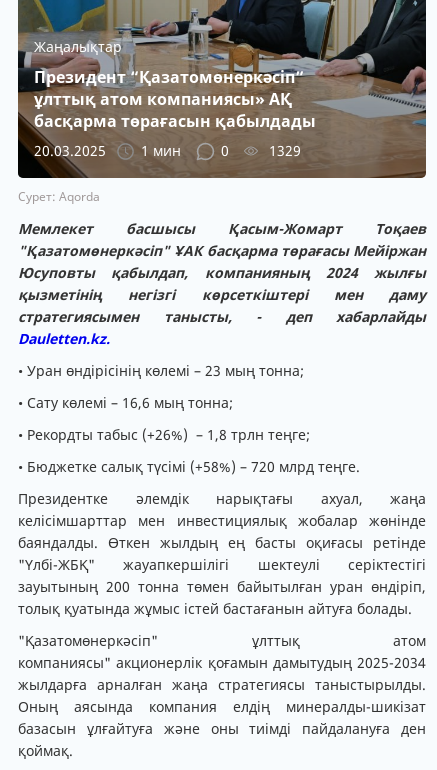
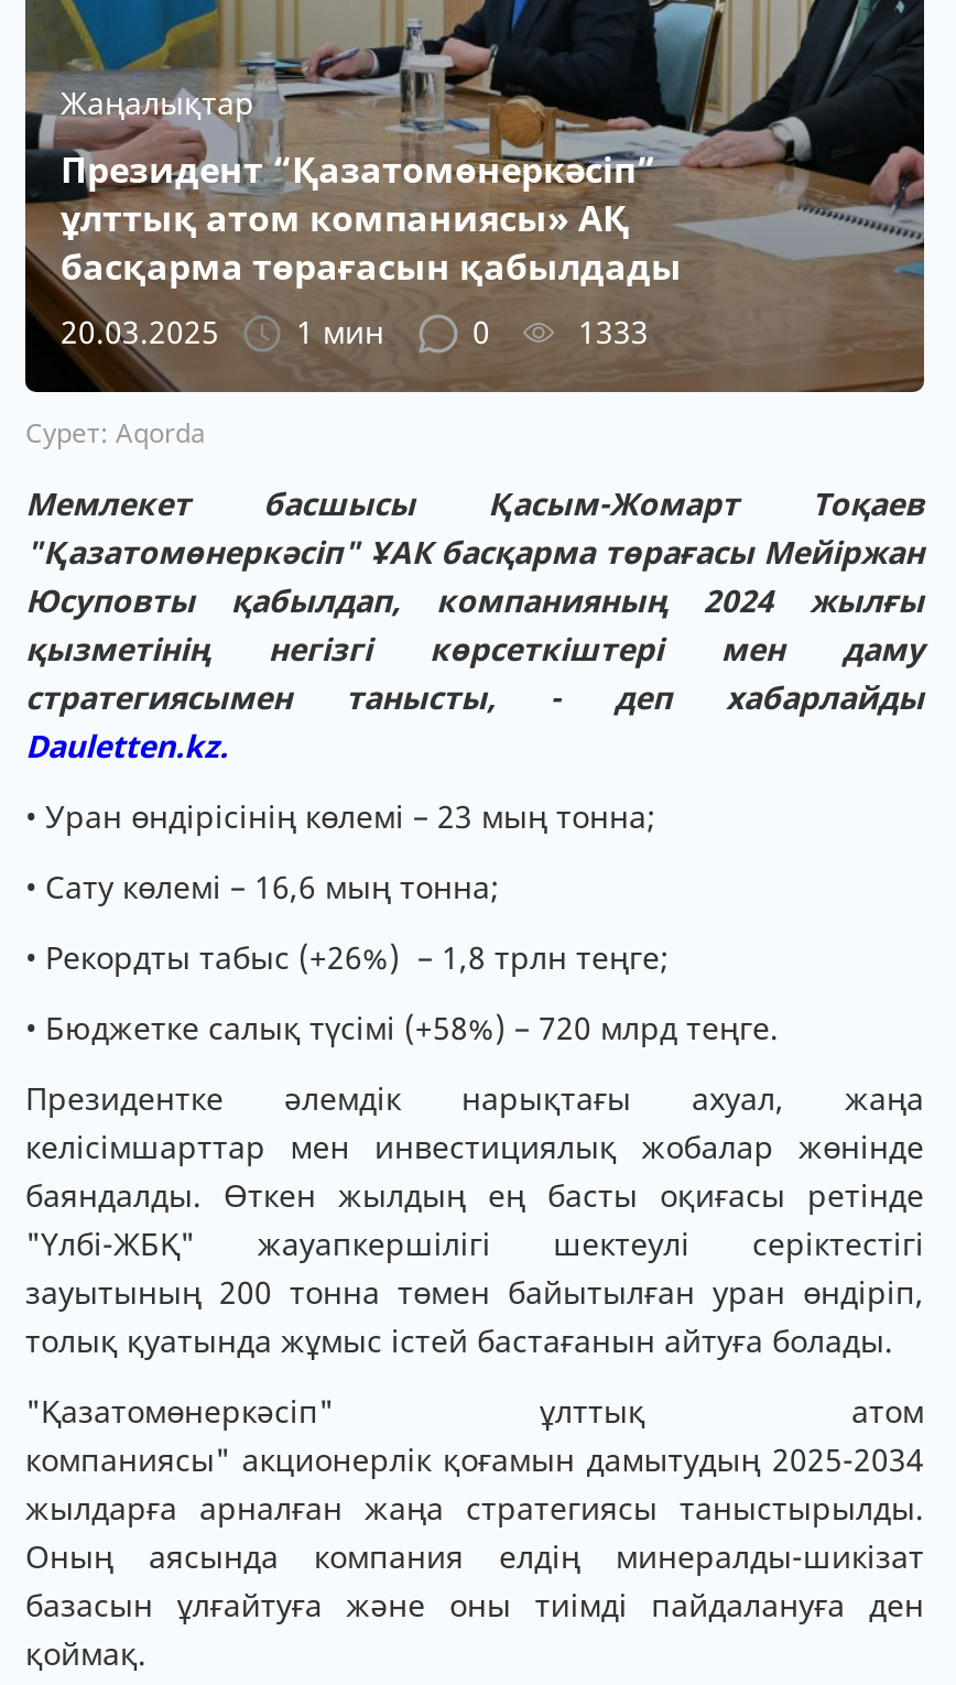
[269,141,301,160] 1329 -> [578,311,649,352] 1333

